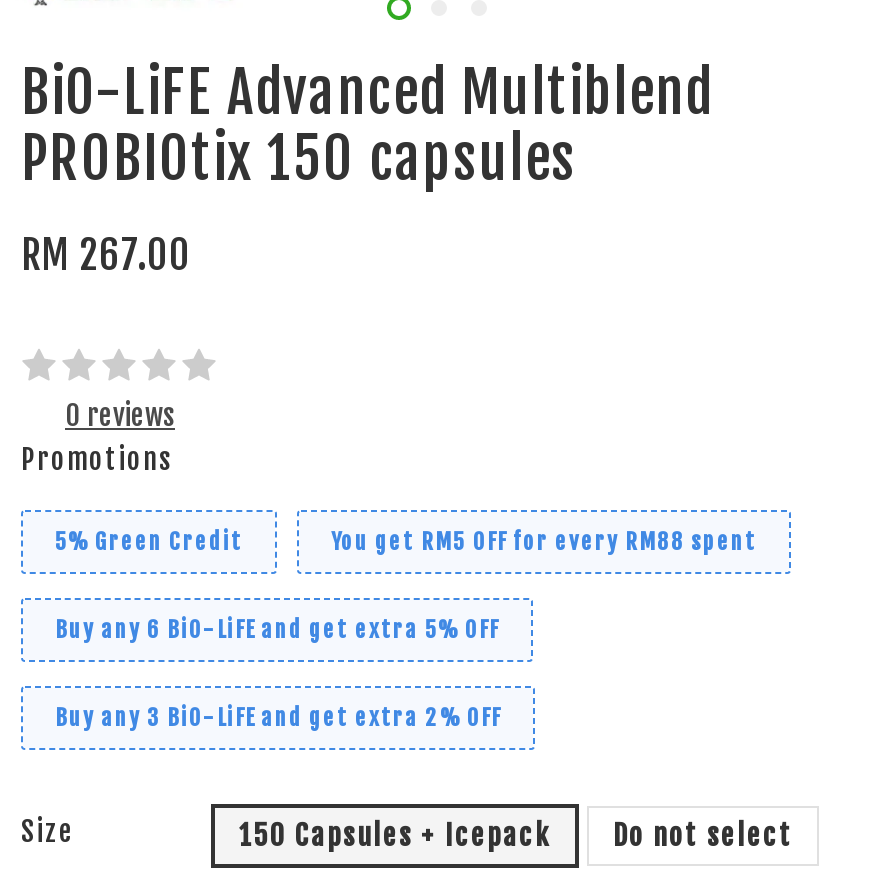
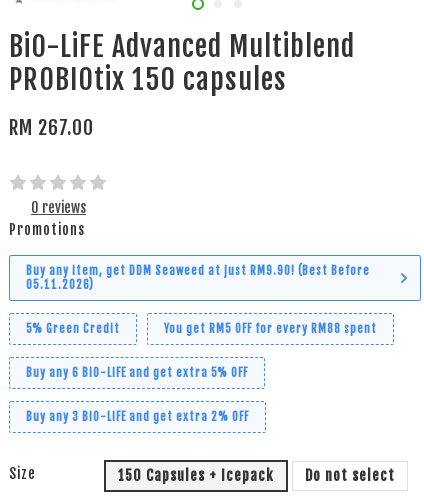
none -> [26,264,370,292] Buy any item, get DDM Seaweed at just RM9.90! (Best Before | 05.11.2026)

